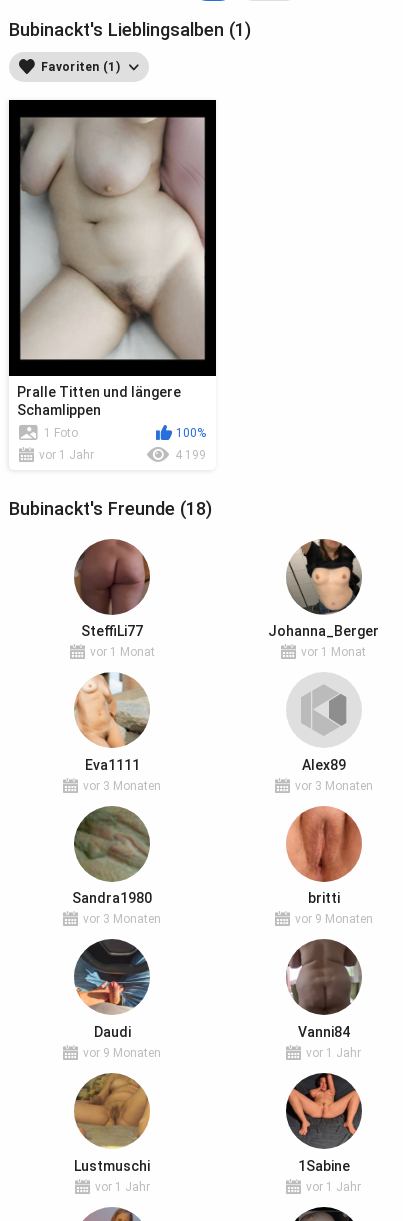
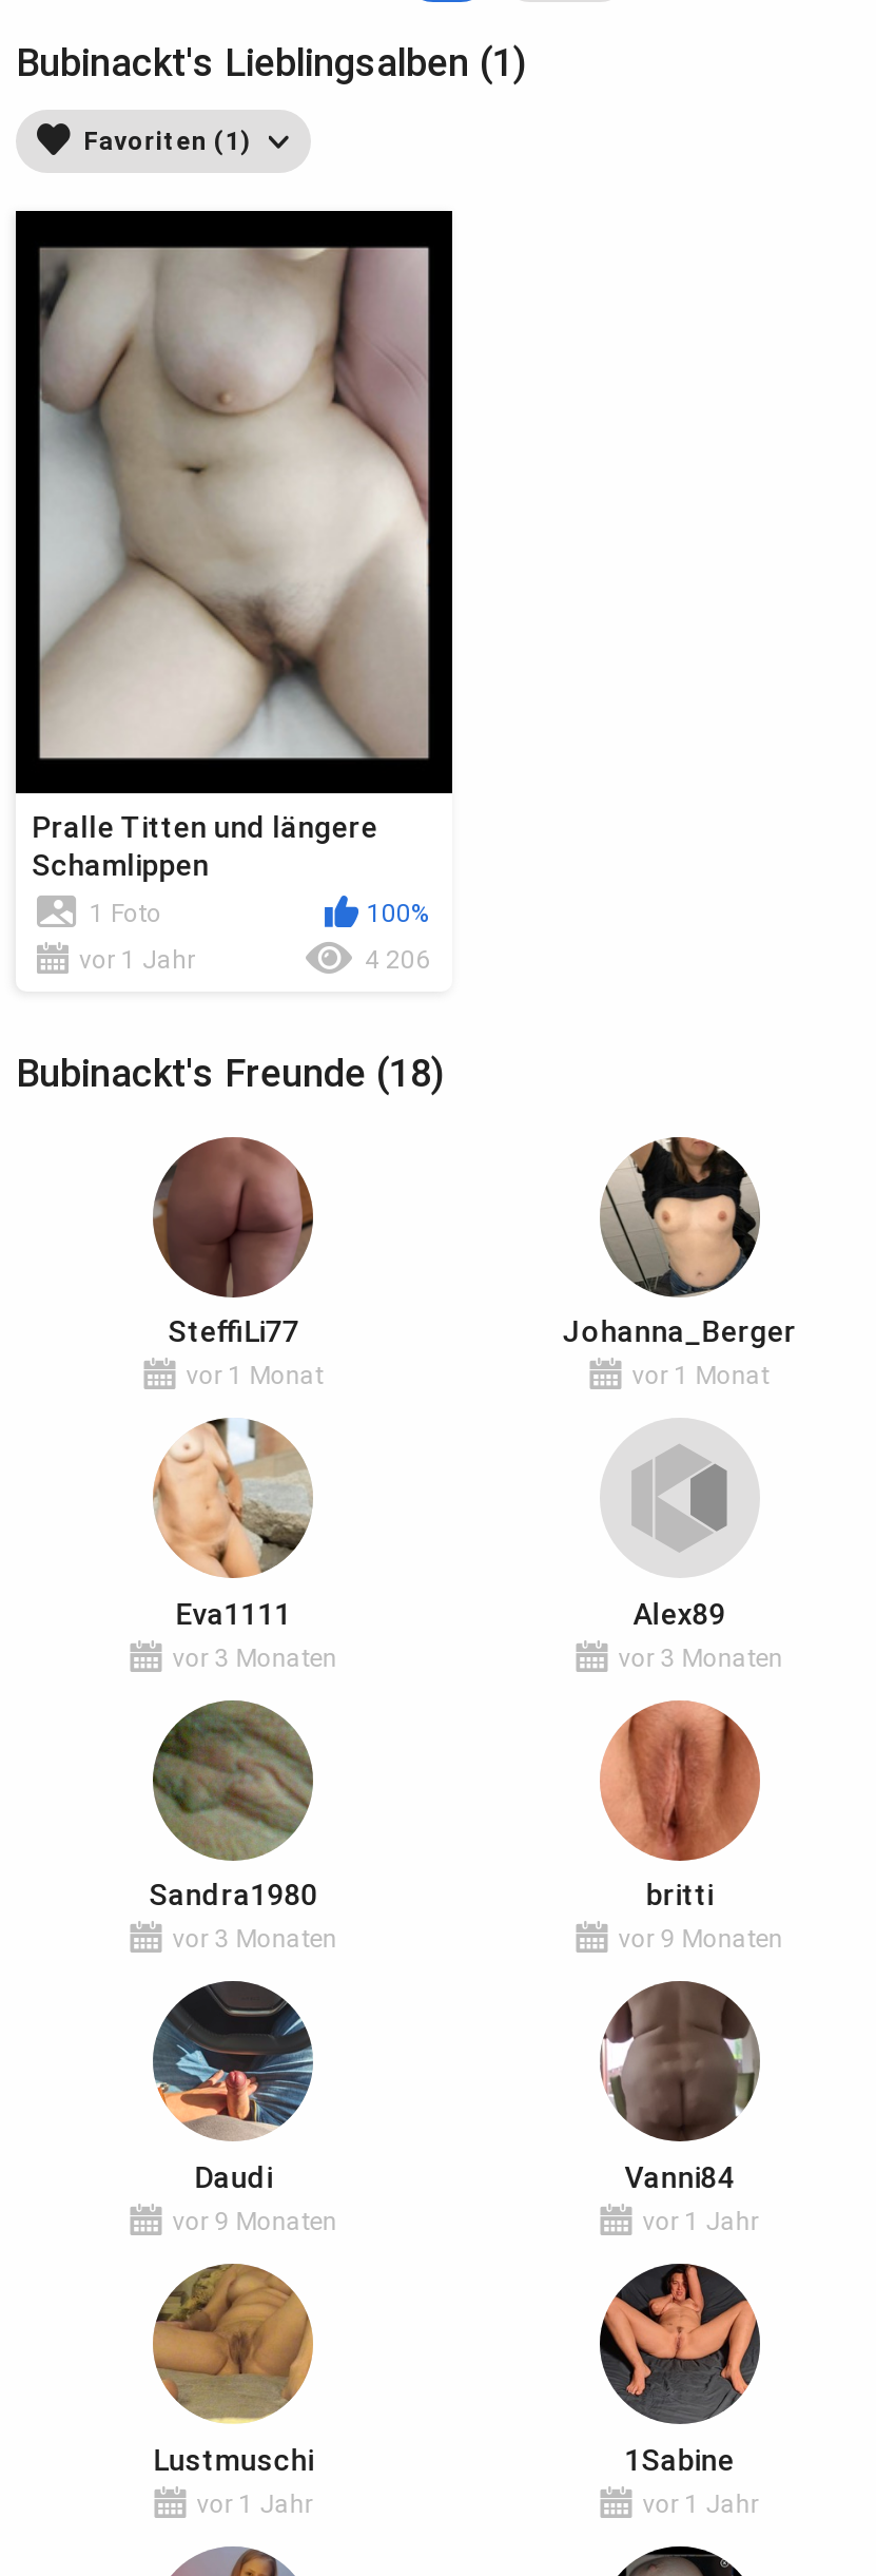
[174,447,205,461] 4 199 -> [365,944,430,974] 4 206

